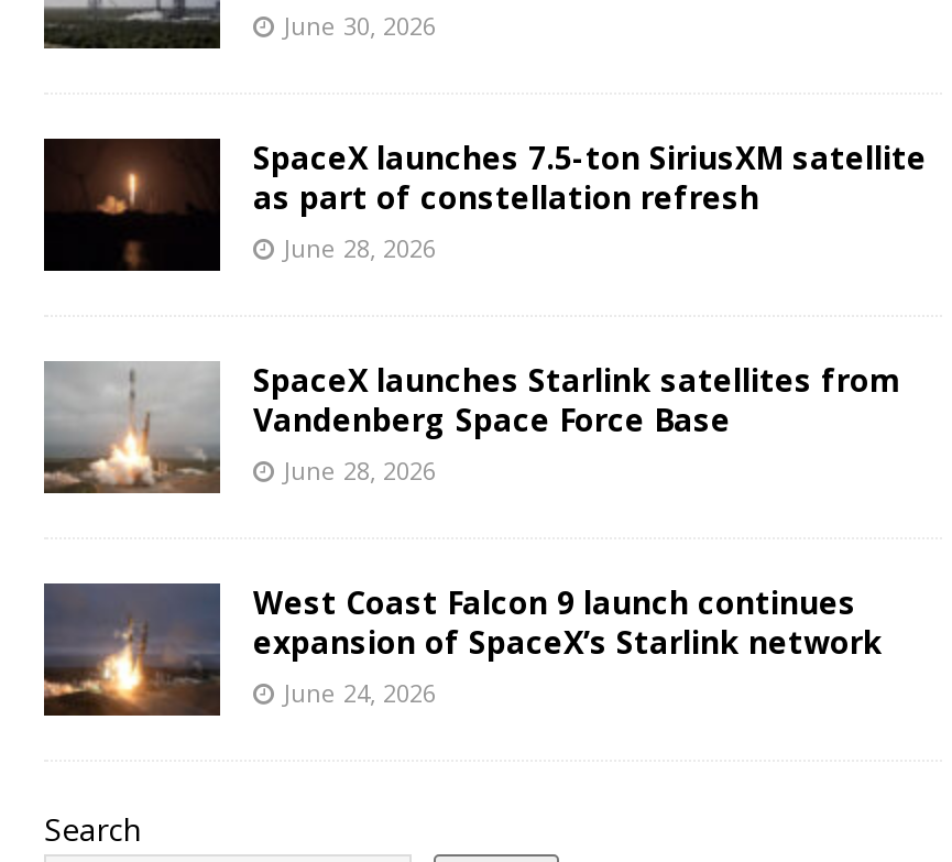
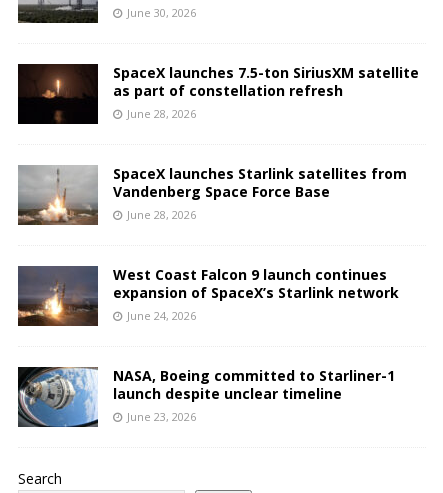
none -> [17,366,395,428] [image] | NASA, Boeing committed to Starliner-1 | launch despite unclear timeline | June 23, 2026

